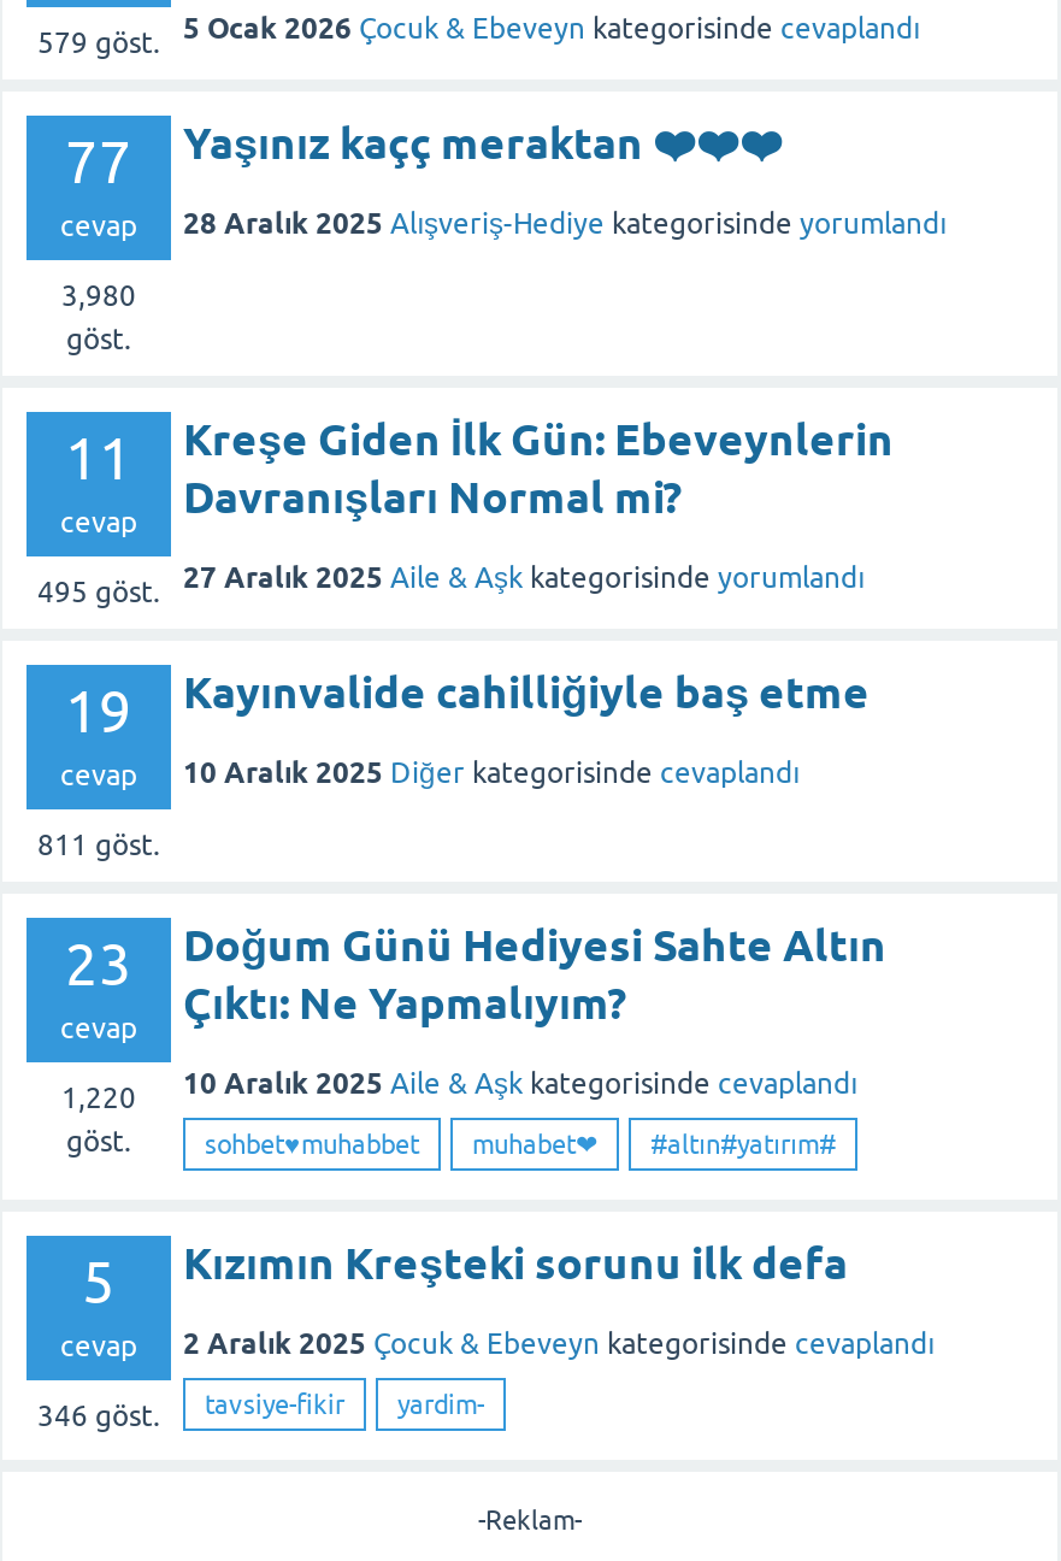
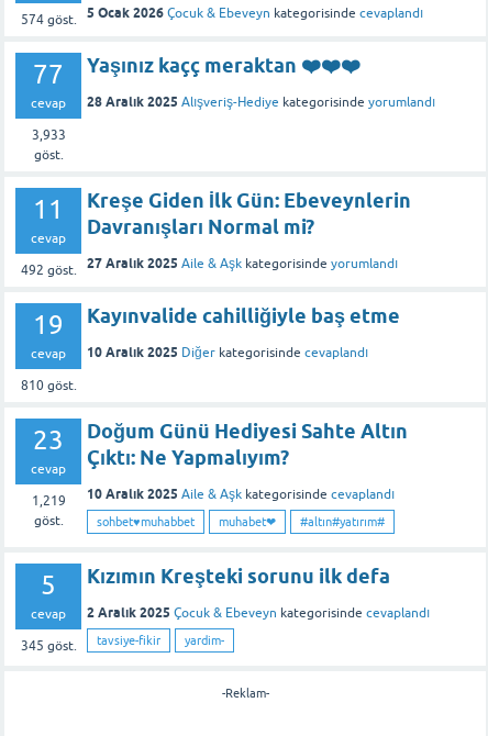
[37,9,920,60] 579 göst. 5 Ocak 2026 Çocuk & Ebeveyn kategorisinde cevaplandı -> [20,4,423,27] 574 göst. 5 Ocak 2026 Çocuk & Ebeveyn kategorisinde cevaplandı
[61,279,136,313] 3,980 -> [31,127,65,143] 3,933
[37,558,865,609] 495 göst. 27 Aralık 2025 Aile & Aşk kategorisinde yorumlandı -> [20,255,398,278] 492 göst. 27 Aralık 2025 Aile & Aşk kategorisinde yorumlandı
[37,828,160,862] 811 göst. -> [20,378,76,393] 810 göst.
[61,1064,857,1115] 1,220 10 Aralık 2025 Aile & Aşk kategorisinde cevaplandı -> [31,485,395,508] 1,219 10 Aralık 2025 Aile & Aşk kategorisinde cevaplandı
[37,1389,484,1433] 346 göst. tavsiye-fikir yardim- -> [20,634,224,653] 345 göst. tavsiye-fikir yardim-

